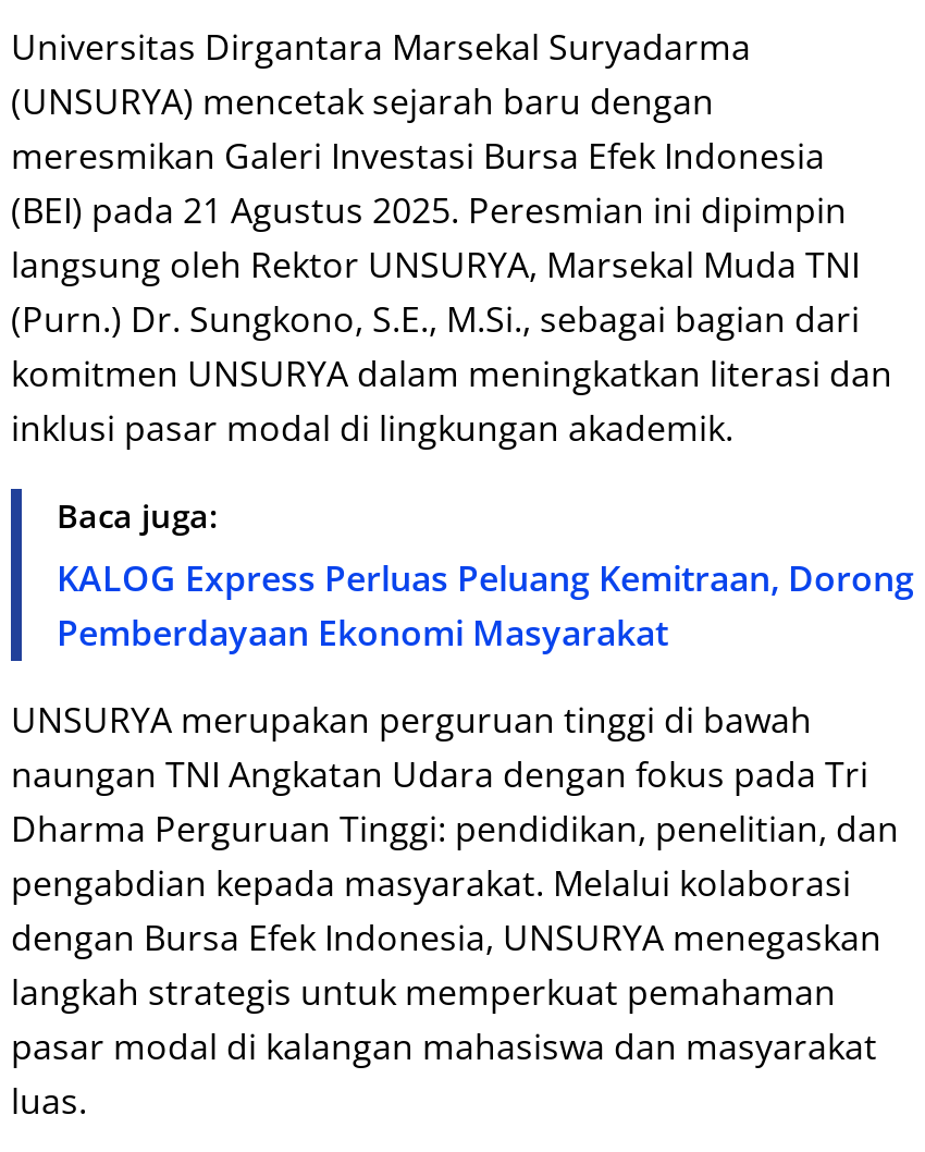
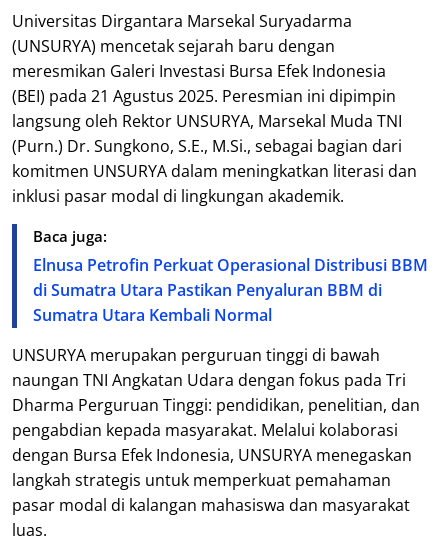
[57,554,914,656] KALOG Express Perluas Peluang Kemitraan, Dorong | Pemberdayaan Ekonomi Masyarakat -> [33,254,428,326] Elnusa Petrofin Perkuat Operasional Distribusi BBM | di Sumatra Utara Pastikan Penyaluran BBM di | Sumatra Utara Kembali Normal

